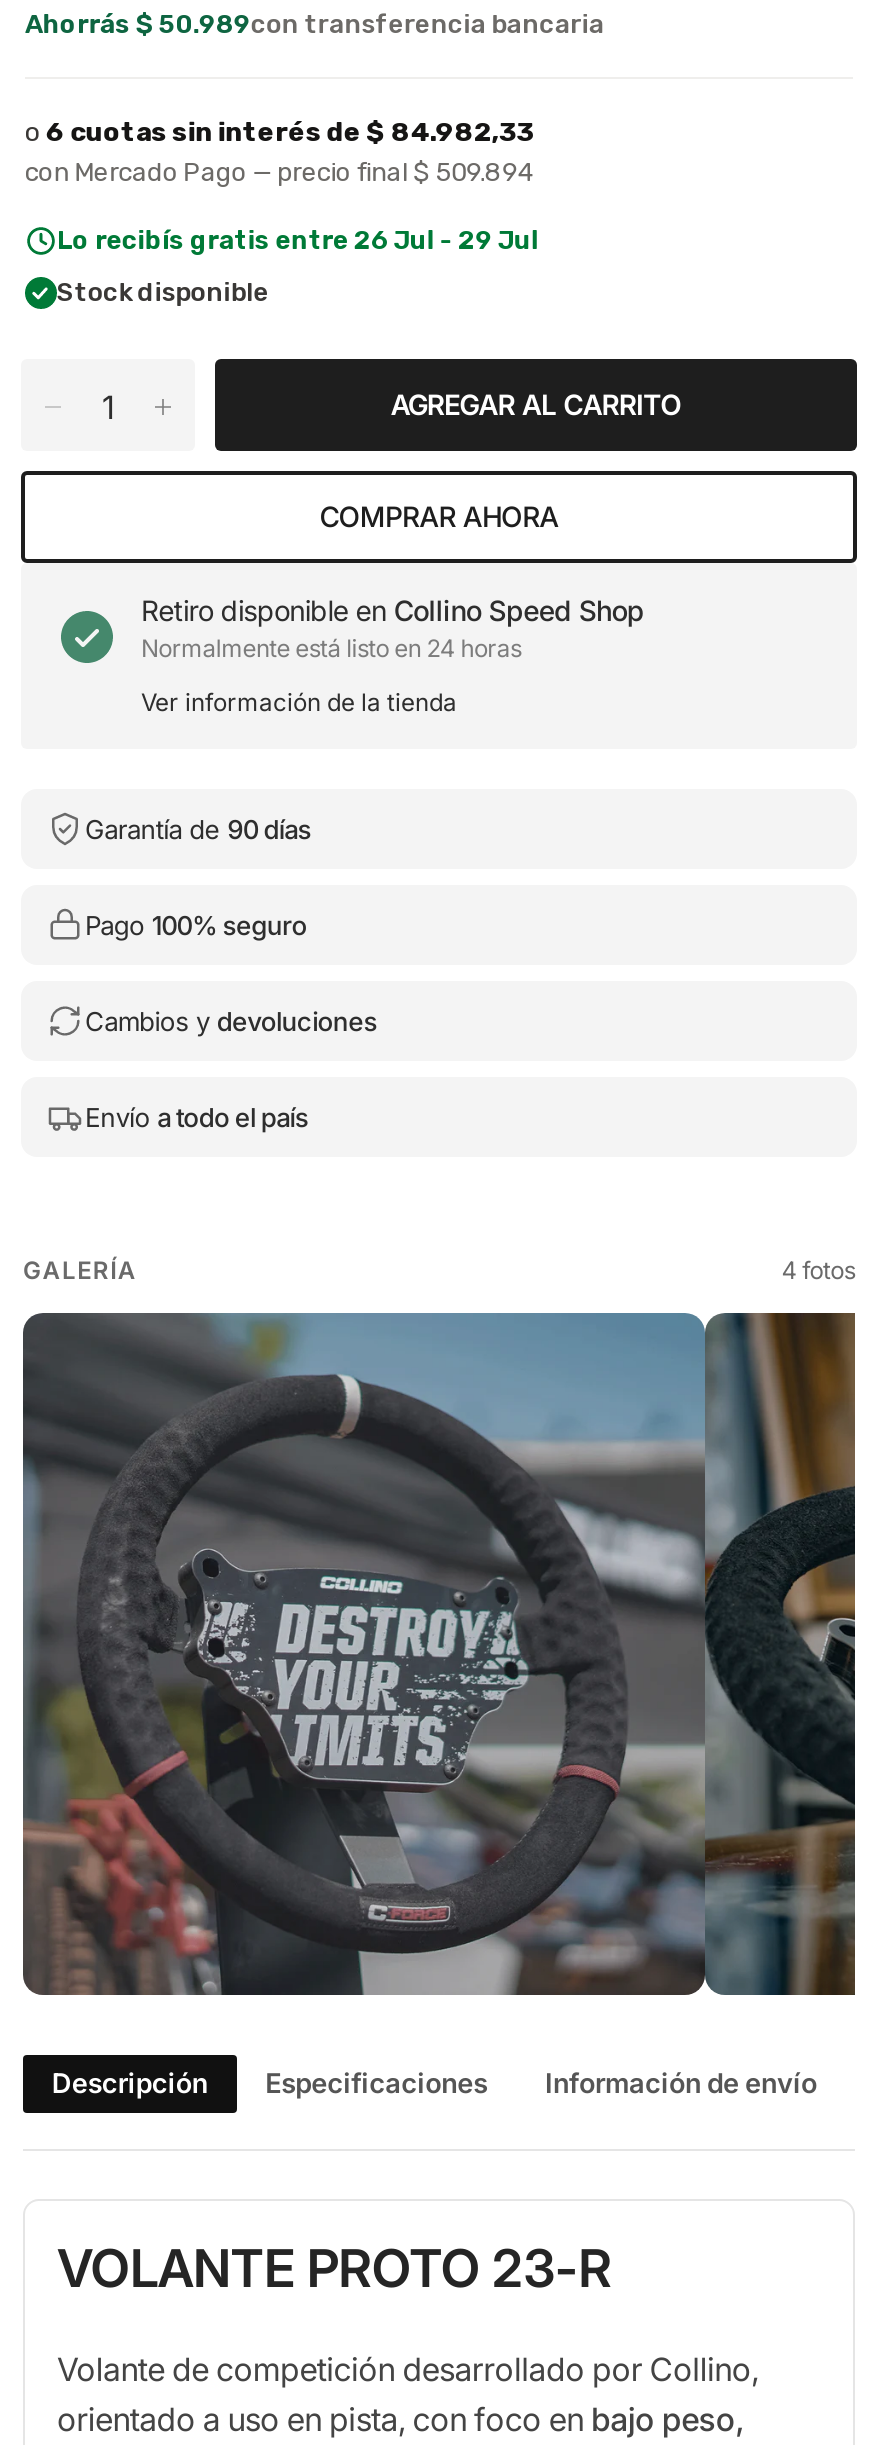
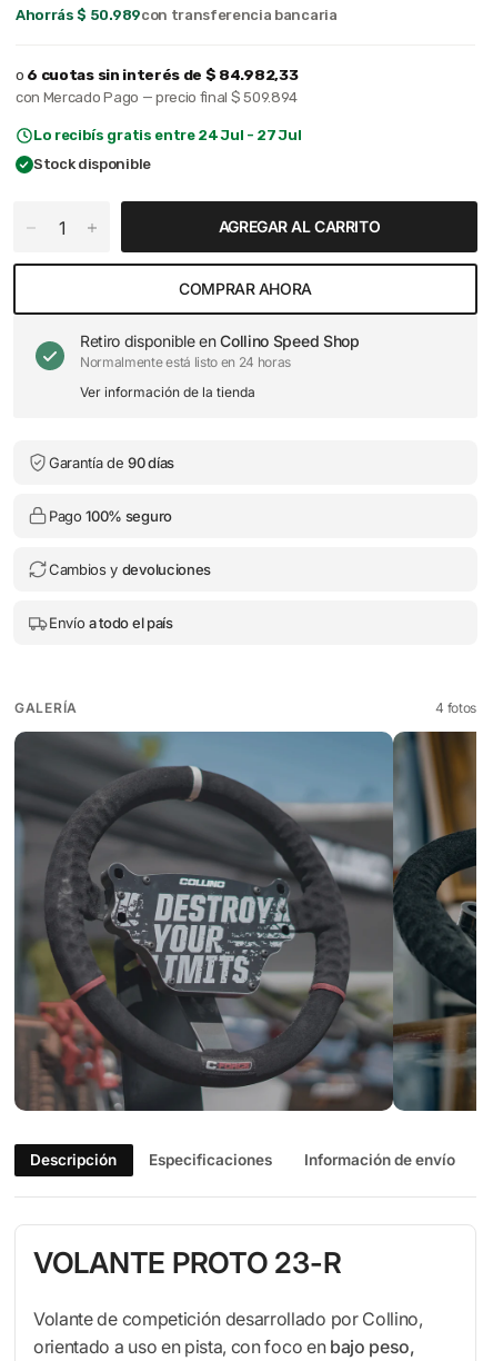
[57,225,538,255] Lo recibís gratis entre 26 Jul - 29 Jul -> [33,127,301,143] Lo recibís gratis entre 24 Jul - 27 Jul

